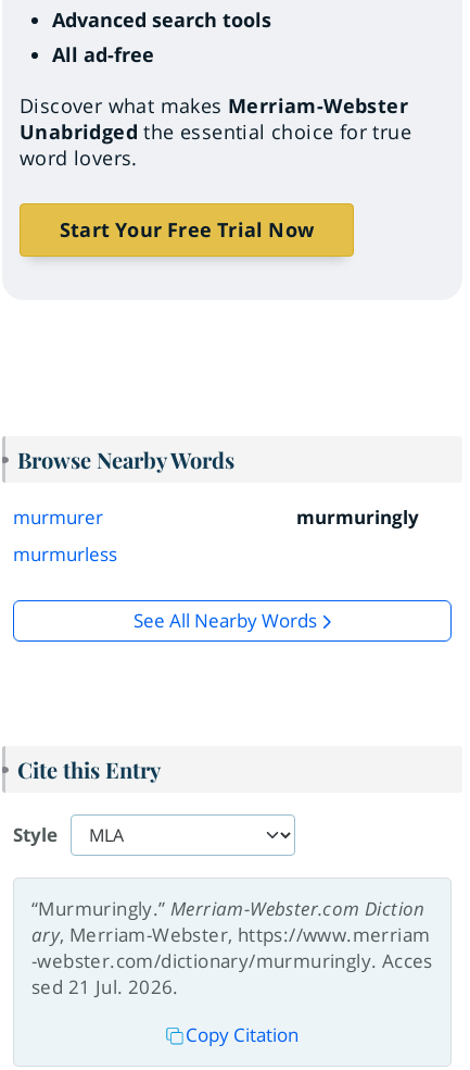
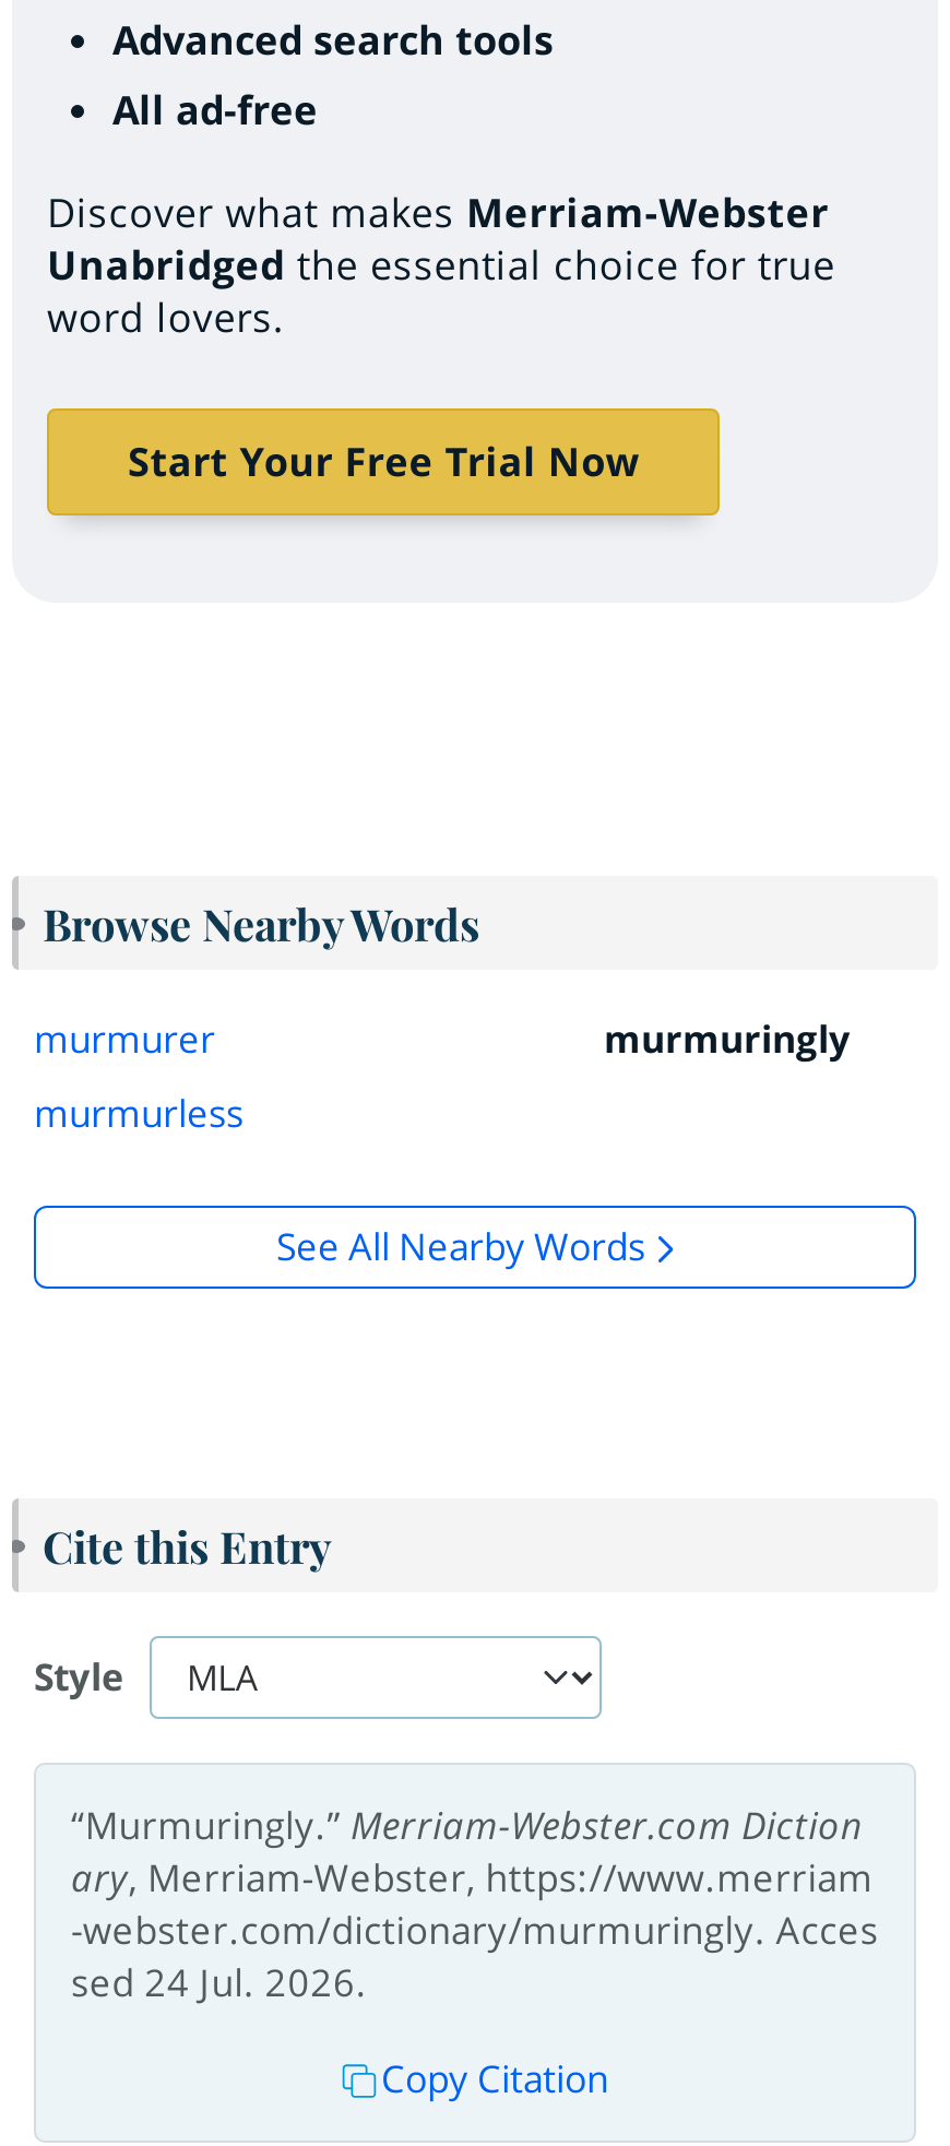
[31,974,179,999] sed 21 Jul. 2026. -> [71,1957,368,2007] sed 24 Jul. 2026.

